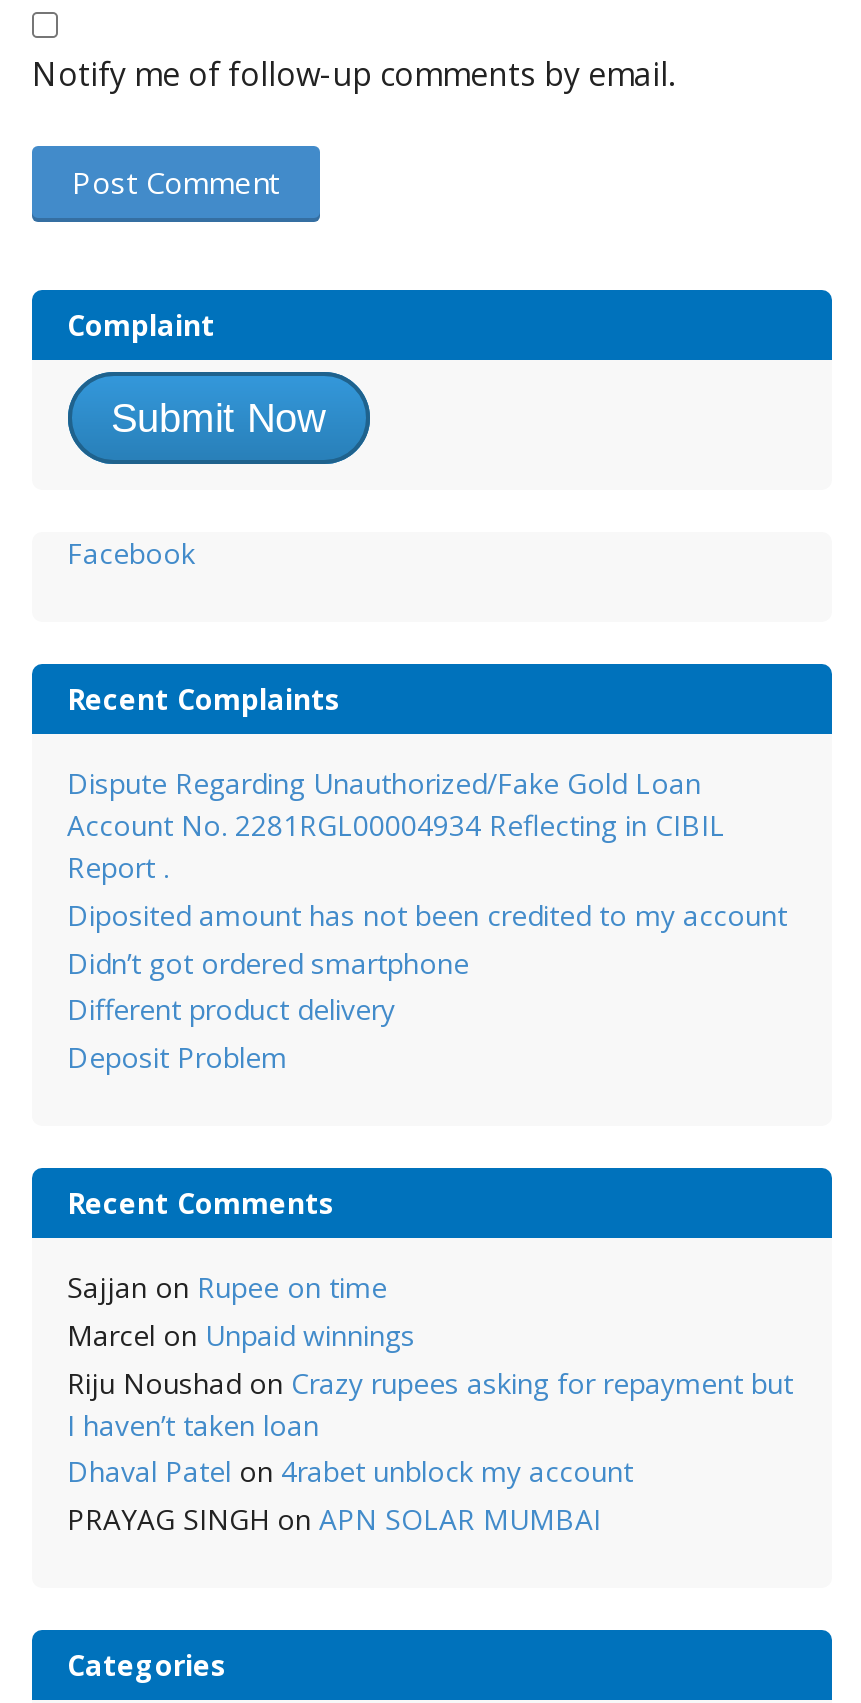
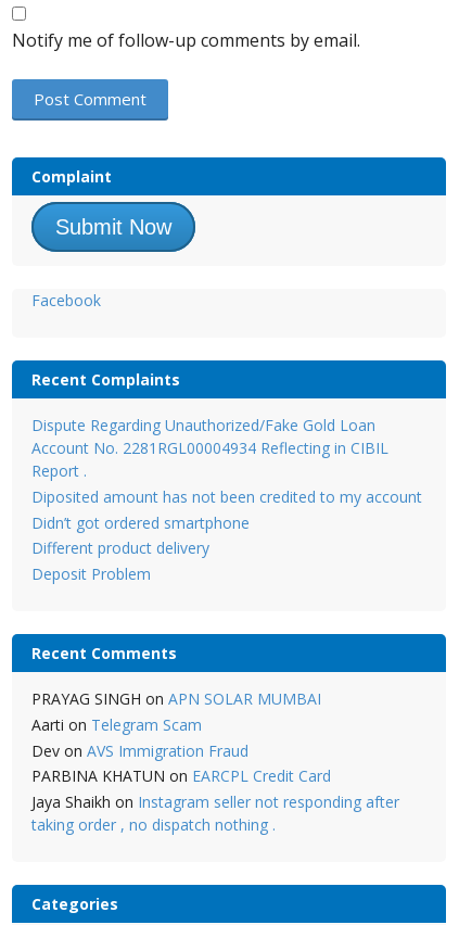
[67,1268,793,1491] Sajjan on Rupee on time | Marcel on Unpaid winnings | Riju Noushad on Crazy rupees asking for repayment but | I haven’t taken loan | Dhaval Patel on 4rabet unblock my account -> none
moved [67,1500,601,1538] -> [31,688,321,709]: PRAYAG SINGH on APN SOLAR MUMBAI
none -> [31,714,399,835] Aarti on Telegram Scam | Dev on AVS Immigration Fraud | PARBINA KHATUN on EARCPL Credit Card | Jaya Shaikh on Instagram seller not responding after | taking order , no dispatch nothing .

